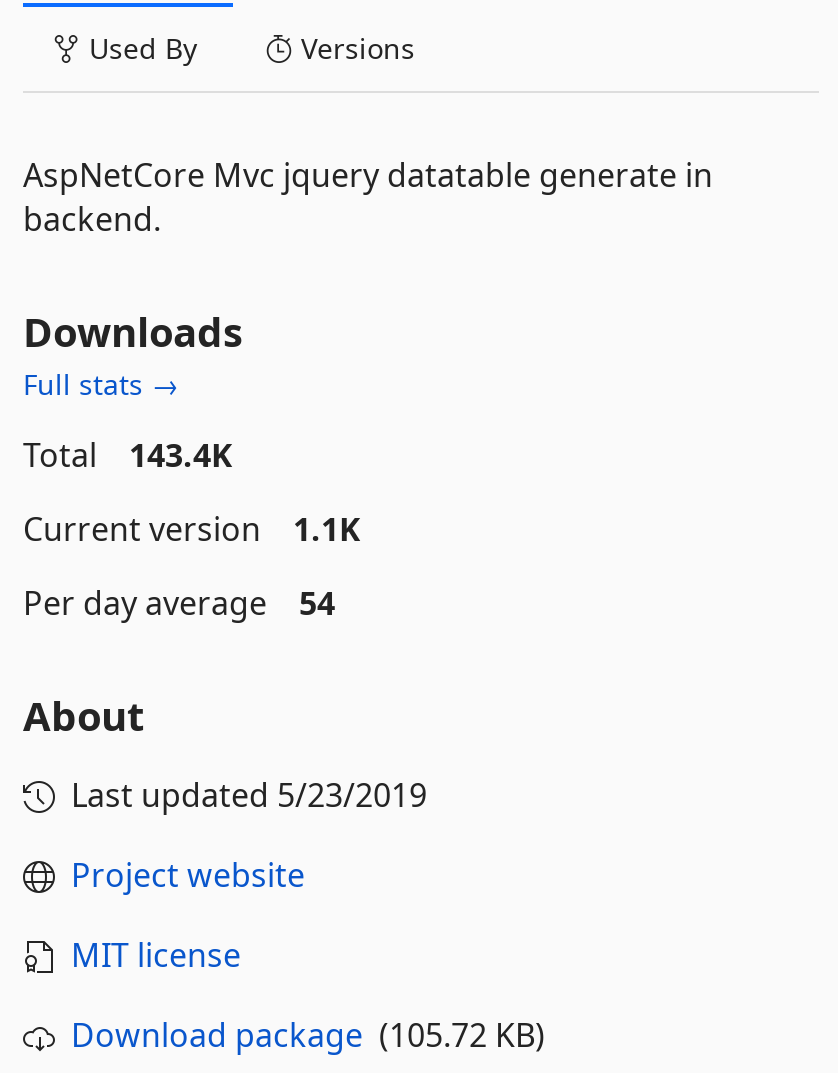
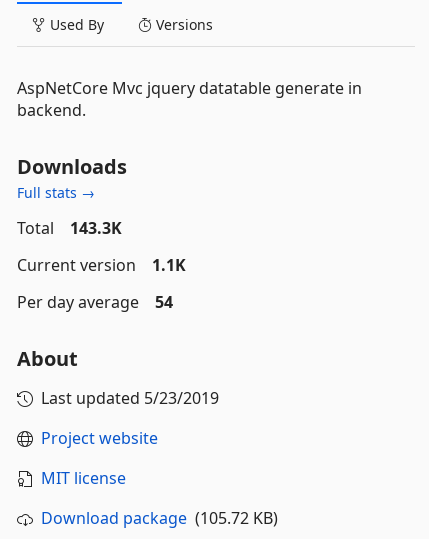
[23,433,233,477] Total 143.4K -> [17,217,122,239] Total 143.3K

